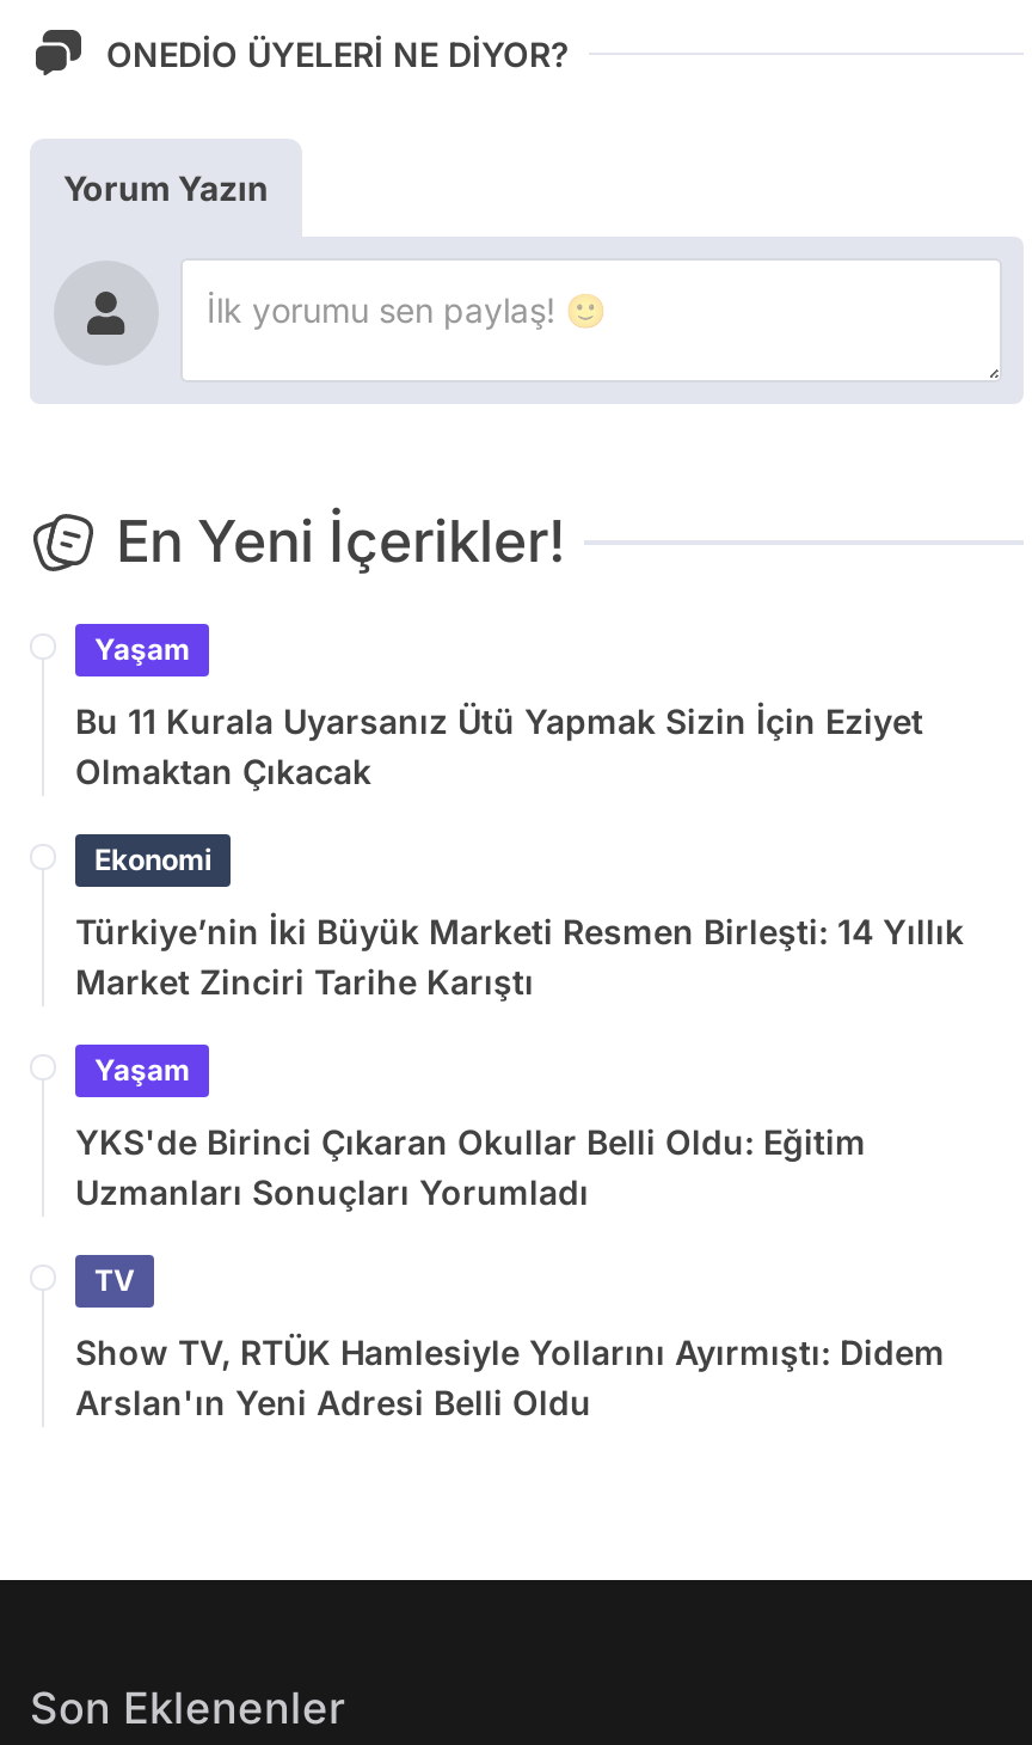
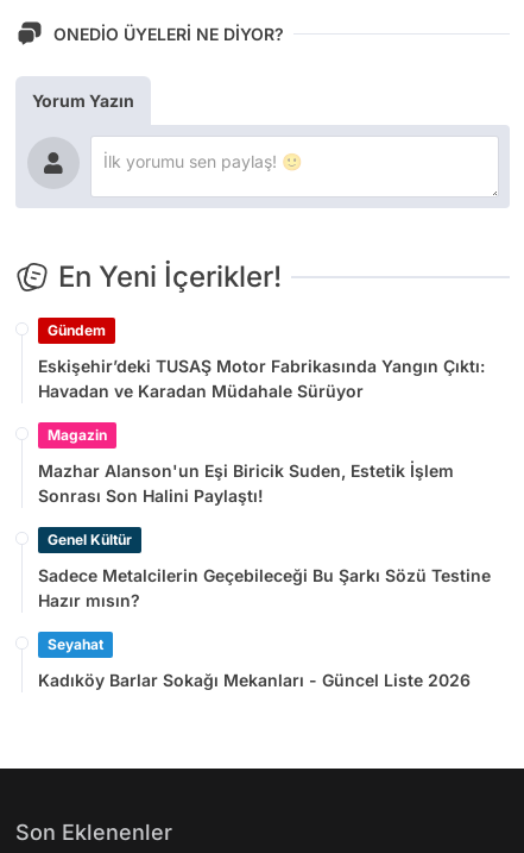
[94,631,190,667] Yaşam -> [48,321,106,339] Gündem
[75,700,923,791] Bu 11 Kurala Uyarsanız Ütü Yapmak Sizin İçin Eziyet | Olmaktan Çıkacak -> [38,356,485,401] Eskişehir’deki TUSAŞ Motor Fabrikasında Yangın Çıktı: | Havadan ve Karadan Müdahale Sürüyor
[94,841,211,877] Ekonomi -> [48,426,107,444] Magazin
[75,911,964,1002] Türkiye’nin İki Büyük Marketi Resmen Birleşti: 14 Yıllık | Market Zinciri Tarihe Karıştı -> [38,460,454,506] Mazhar Alanson'un Eşi Biricik Suden, Estetik İşlem | Sonrası Son Halini Paylaştı!
[94,1052,190,1088] Yaşam -> [48,531,132,548] Genel Kültür
[75,1121,866,1212] YKS'de Birinci Çıkaran Okullar Belli Oldu: Eğitim | Uzmanları Sonuçları Yorumladı -> [38,565,491,610] Sadece Metalcilerin Geçebileceği Bu Şarkı Sözü Testine | Hazır mısın?
[94,1262,135,1298] TV -> [48,635,103,653] Seyahat
[75,1331,945,1422] Show TV, RTÜK Hamlesiyle Yollarını Ayırmıştı: Didem | Arslan'ın Yeni Adresi Belli Oldu -> [38,670,471,690] Kadıköy Barlar Sokağı Mekanları - Güncel Liste 2026

